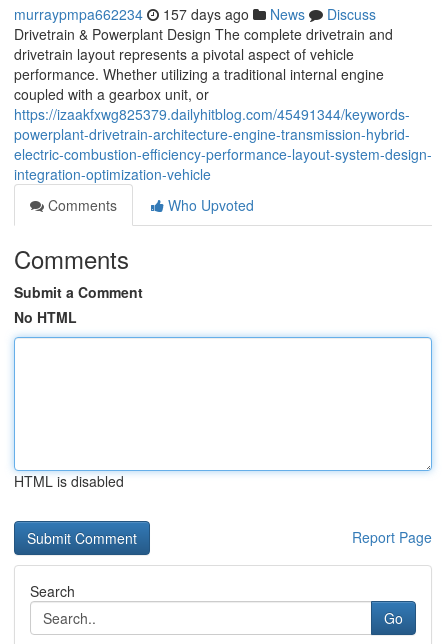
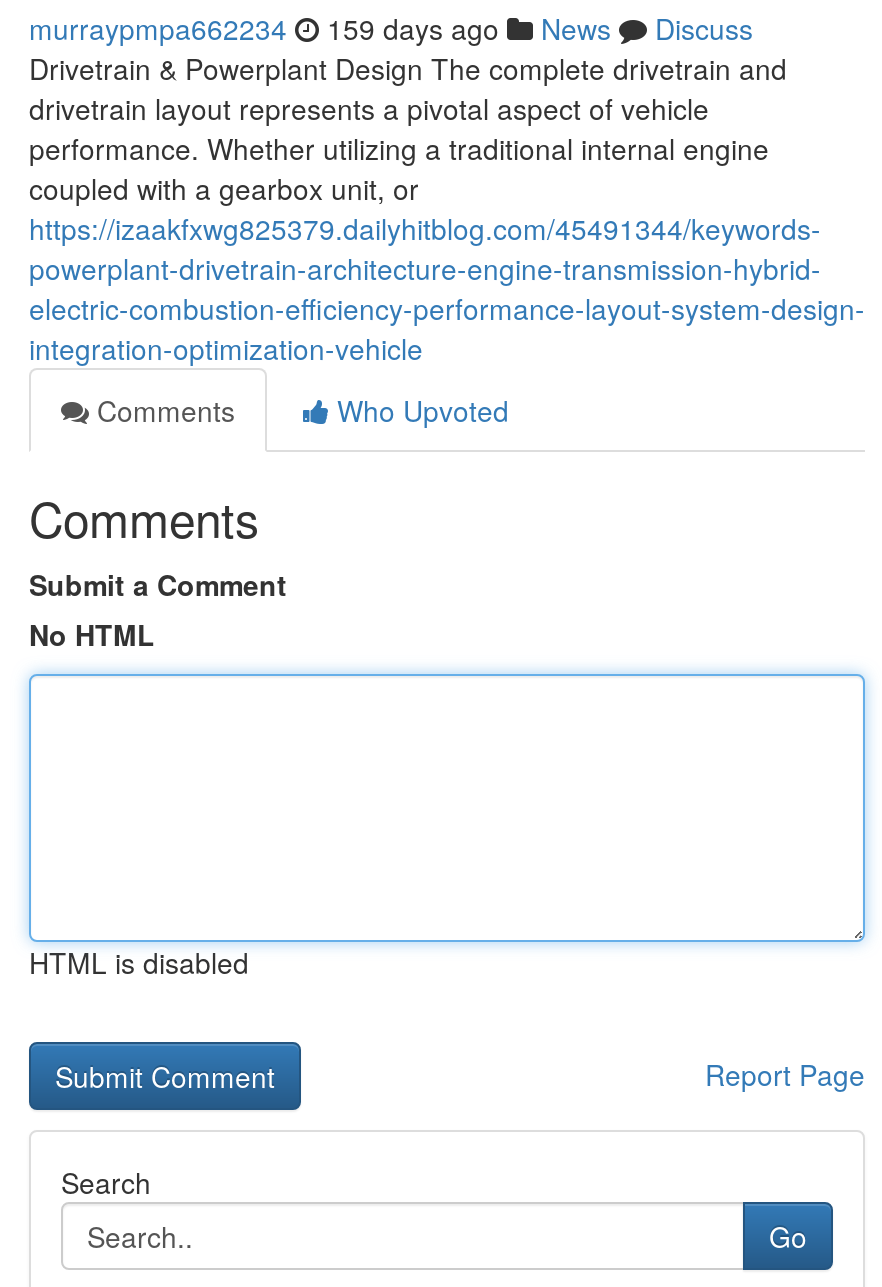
[14,4,376,24] murraypmpa662234 157 days ago News Discuss -> [29,8,753,48] murraypmpa662234 159 days ago News Discuss

